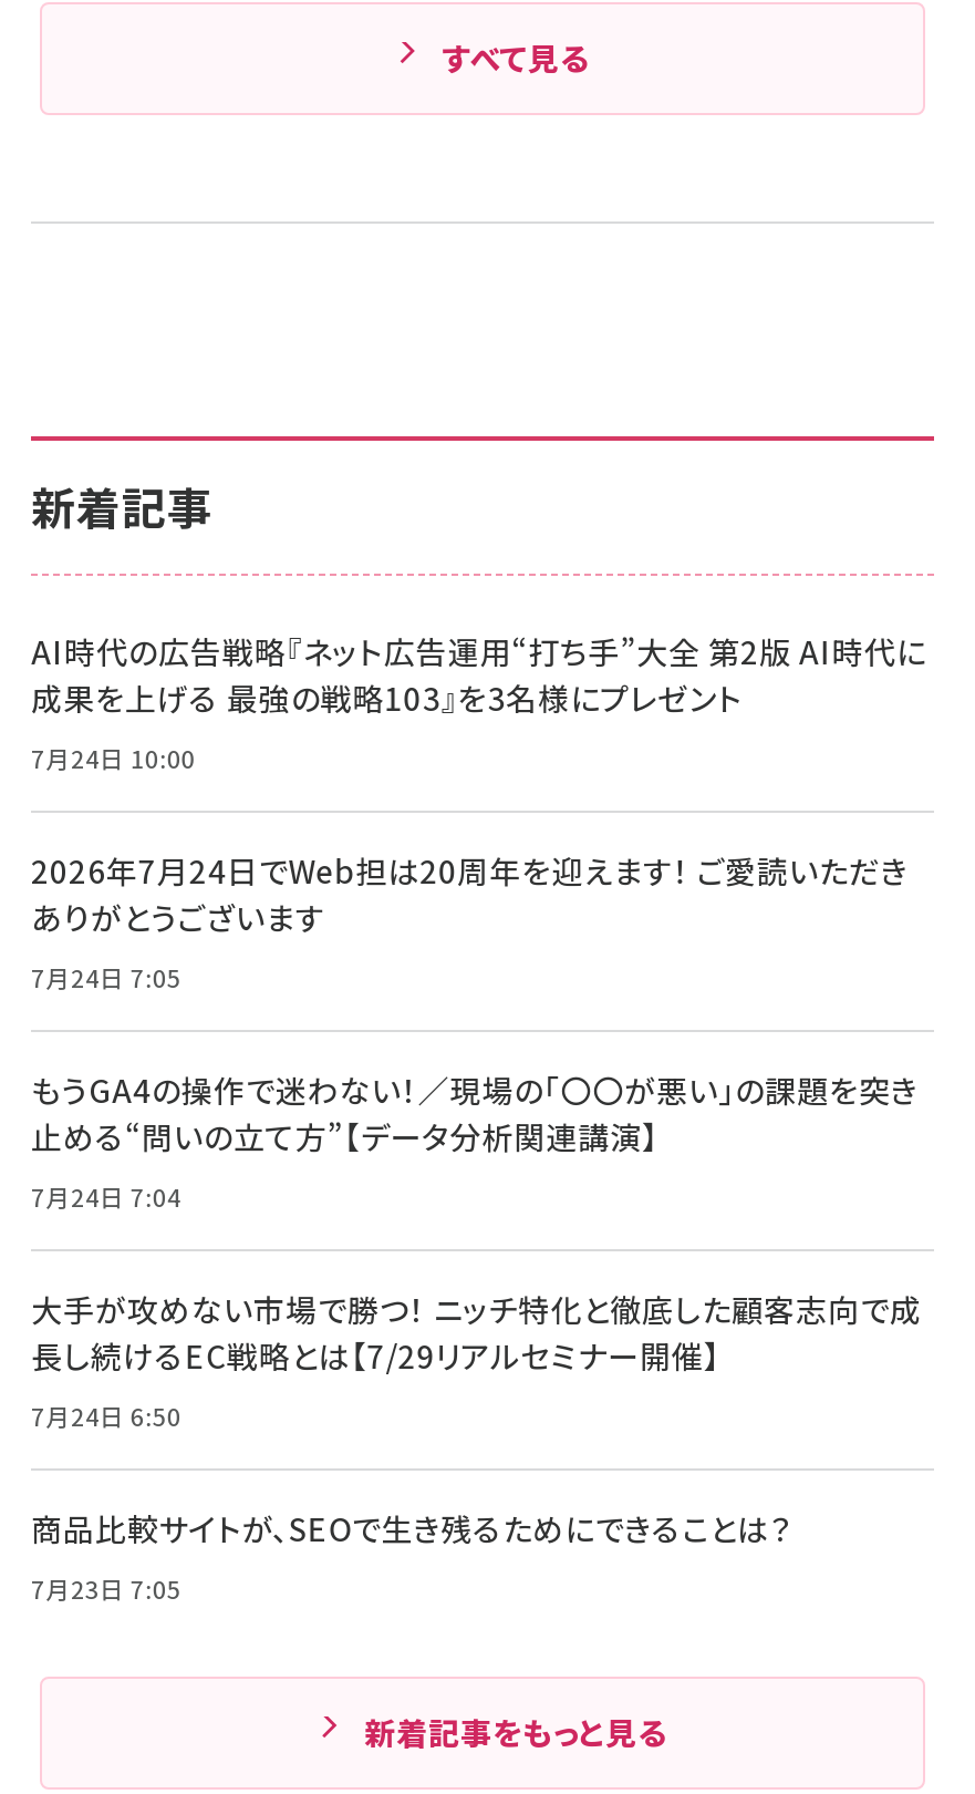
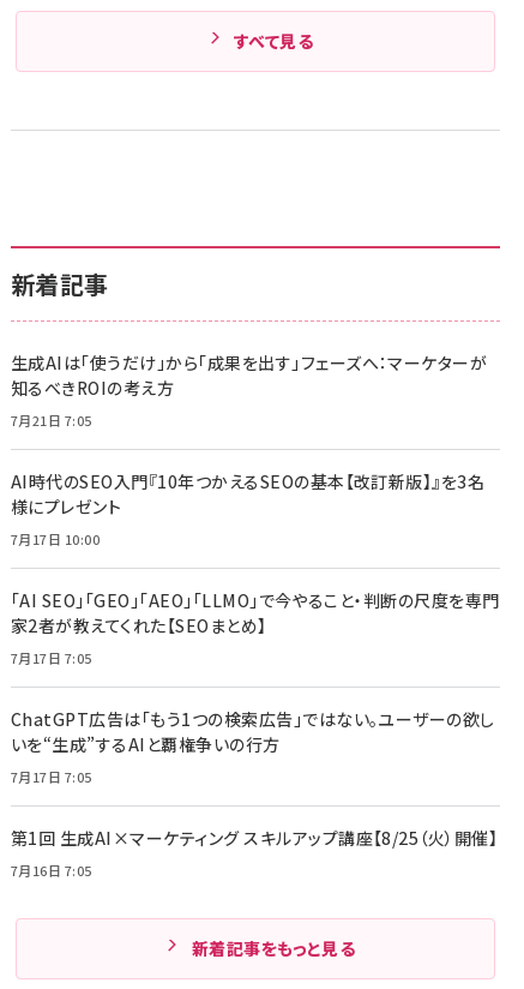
[31,628,926,775] AI時代の広告戦略『ネット広告運用“打ち手”大全 第2版 AI時代に | 成果を上げる 最強の戦略103』を3名様にプレゼント | 7月24日 10:00 -> [11,350,487,429] 生成AIは「使うだけ」から「成果を出す」フェーズへ：マーケターが | 知るべきROIの考え方 | 7月21日 7:05
[31,848,908,994] 2026年7月24日でWeb担は20周年を迎えます！ ご愛読いただき | ありがとうございます | 7月24日 7:05 -> [11,469,485,548] AI時代のSEO入門『10年つかえるSEOの基本【改訂新版】』を3名 | 様にプレゼント | 7月17日 10:00
[31,1067,918,1213] もうGA4の操作で迷わない！／現場の「〇〇が悪い」の課題を突き | 止める“問いの立て方”【データ分析関連講演】 | 7月24日 7:04 -> [11,588,500,667] 「AI SEO」「GEO」「AEO」「LLMO」で今やること・判断の尺度を専門 | 家2者が教えてくれた【SEOまとめ】 | 7月17日 7:05
[31,1286,922,1432] 大手が攻めない市場で勝つ！ ニッチ特化と徹底した顧客志向で成 | 長し続けるEC戦略とは【7/29リアルセミナー開催】 | 7月24日 6:50 -> [11,707,495,786] ChatGPT広告は「もう1つの検索広告」ではない。ユーザーの欲し | いを“生成”するAIと覇権争いの行方 | 7月17日 7:05
[31,1505,792,1605] 商品比較サイトが、SEOで生き残るためにできることは？ | 7月23日 7:05 -> [11,825,498,879] 第1回 生成AI×マーケティング スキルアップ講座【8/25（火）開催】 | 7月16日 7:05

